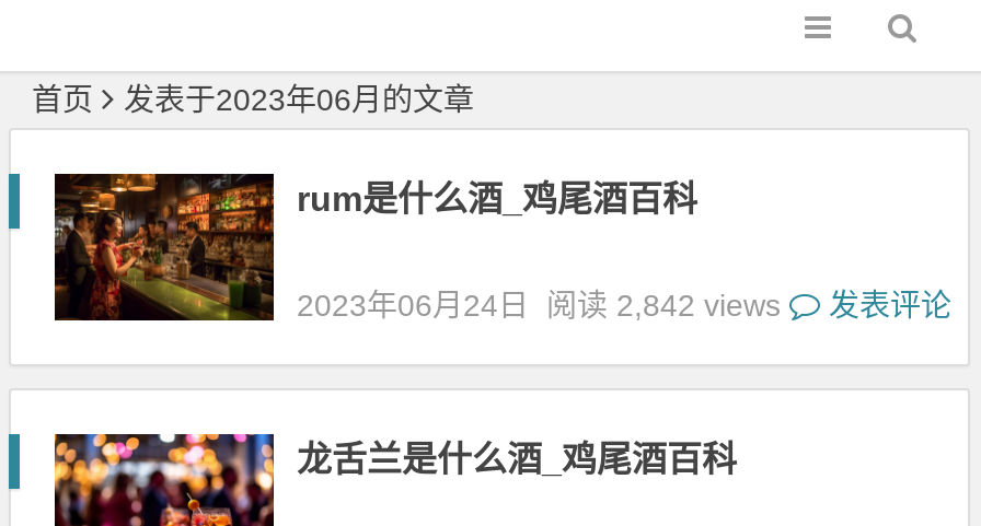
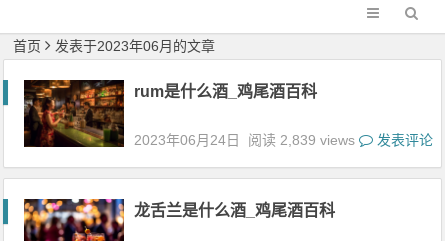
[297,287,781,322] 2023年06月24日 阅读 2,842 views -> [134,132,355,148] 2023年06月24日 阅读 2,839 views

